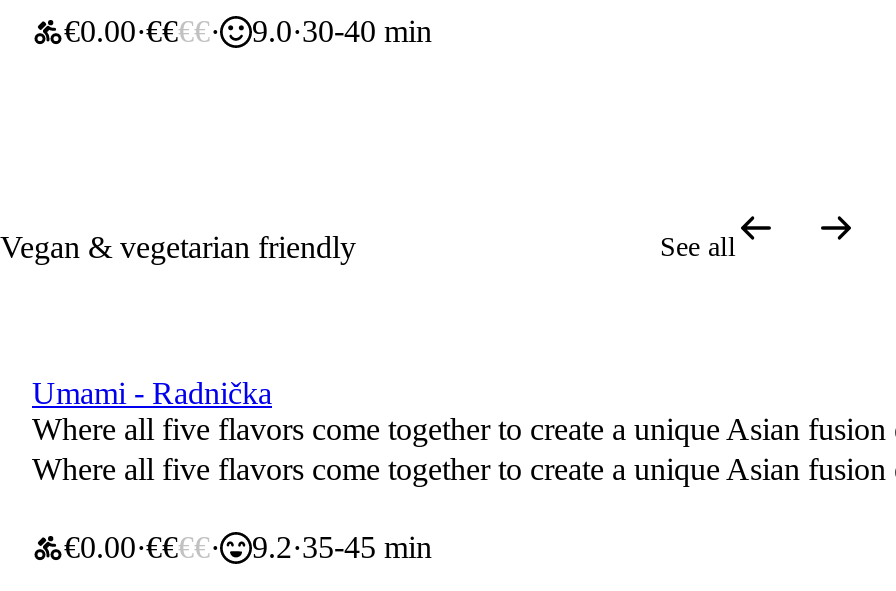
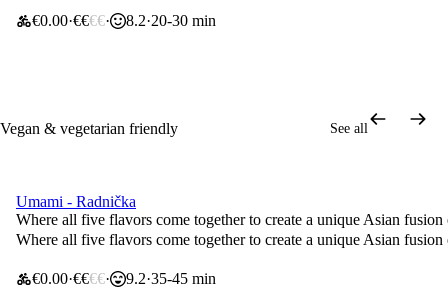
[64,14,432,48] €0.00 €€€€ 9.0 30-40 min -> [32,12,216,29] €0.00 €€€€ 8.2 20-30 min

